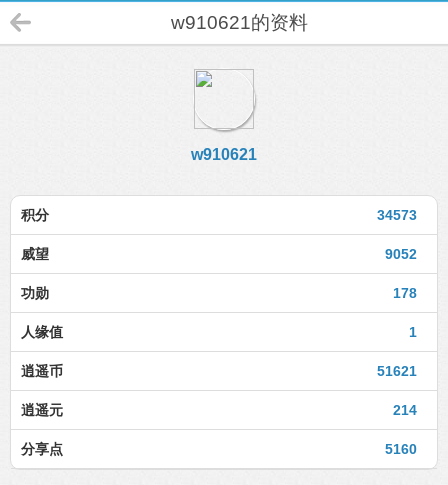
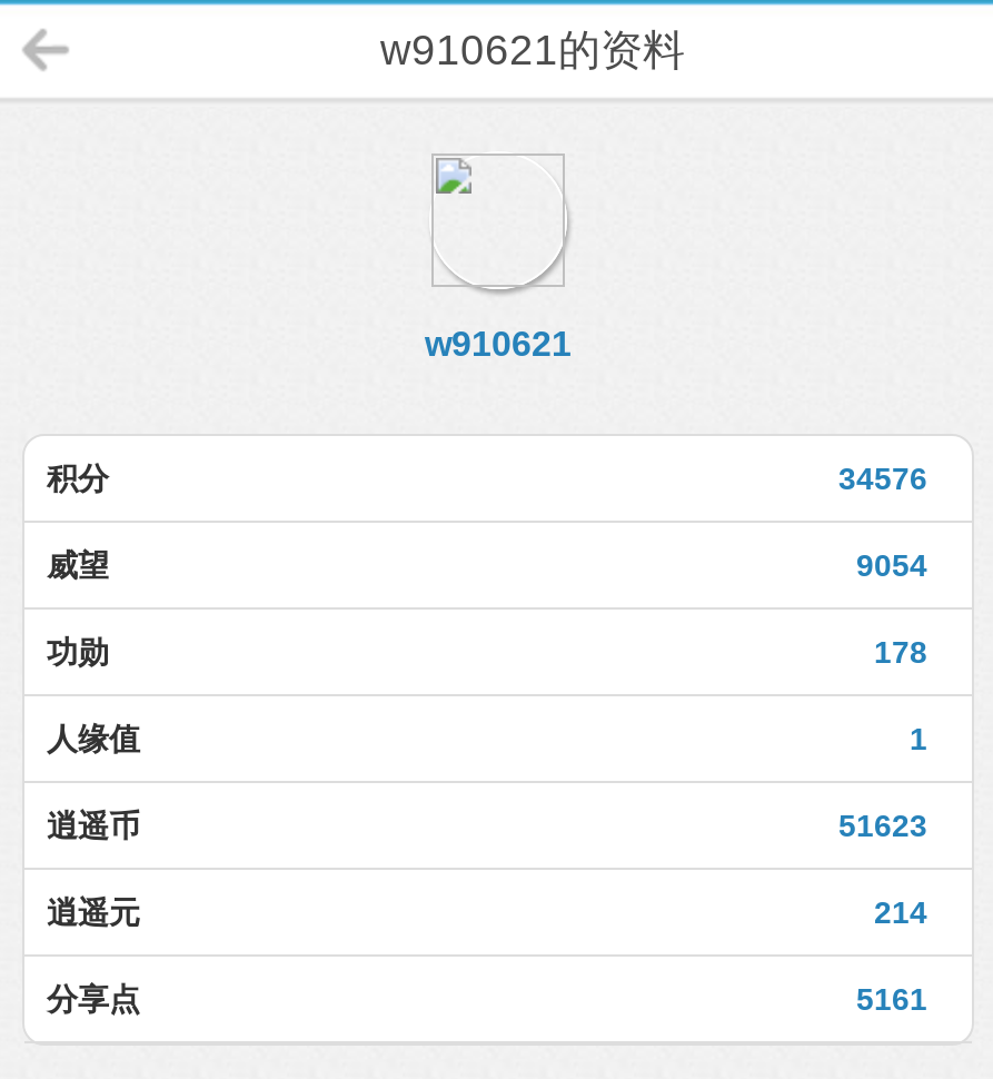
[377,207,417,223] 34573 -> [838,461,927,496] 34576
[385,246,417,262] 9052 -> [856,547,927,583] 9054
[377,363,417,379] 51621 -> [838,808,927,843] 51623
[385,441,417,457] 5160 -> [856,981,927,1017] 5161

